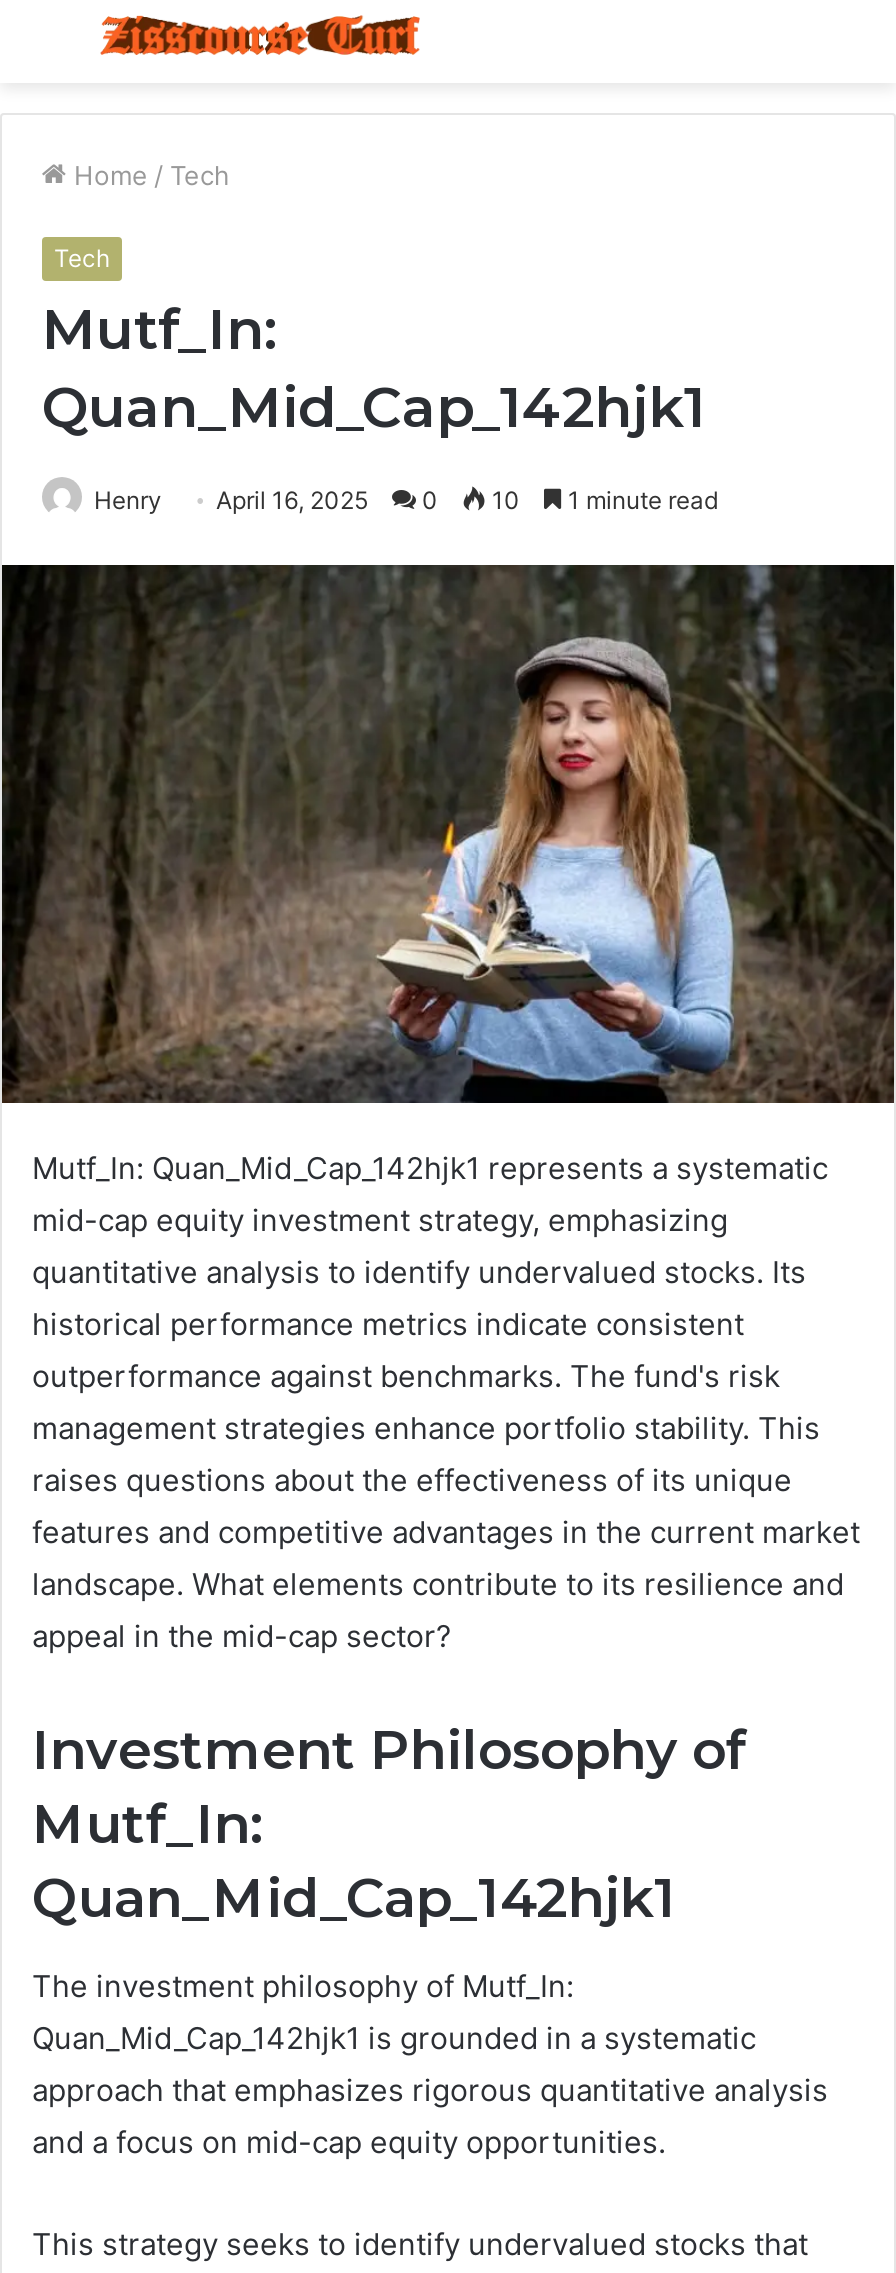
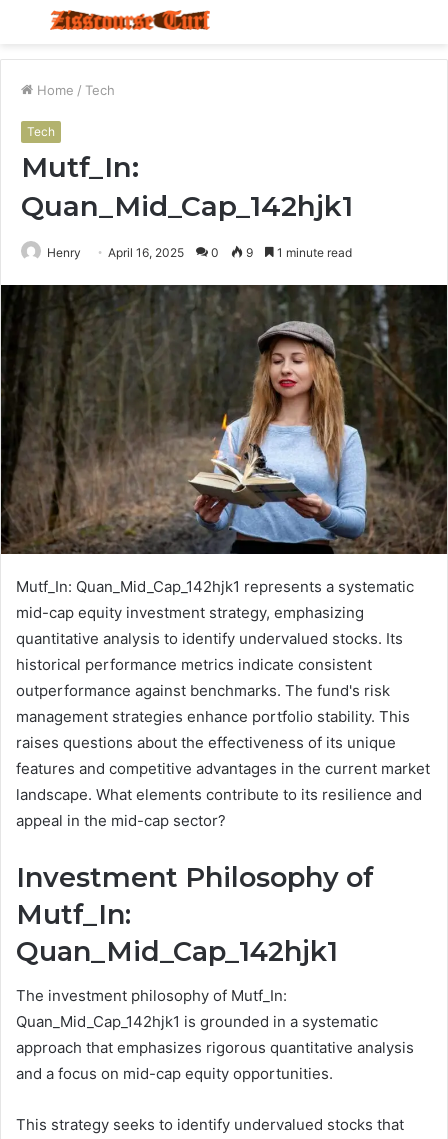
[94,485,718,515] Henry April 16, 2025 0 10 1 minute read -> [47,245,352,260] Henry April 16, 2025 0 9 1 minute read

